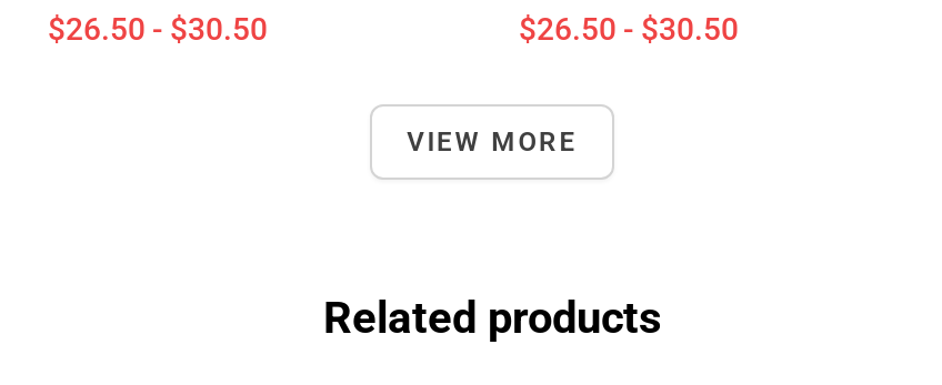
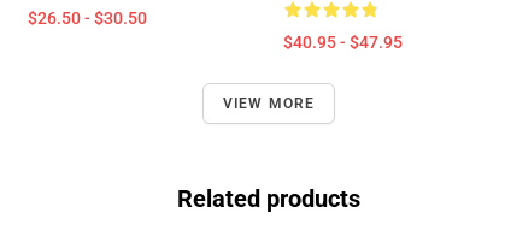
[519,11,739,47] $26.50 - $30.50 -> [283,33,403,52] $40.95 - $47.95

